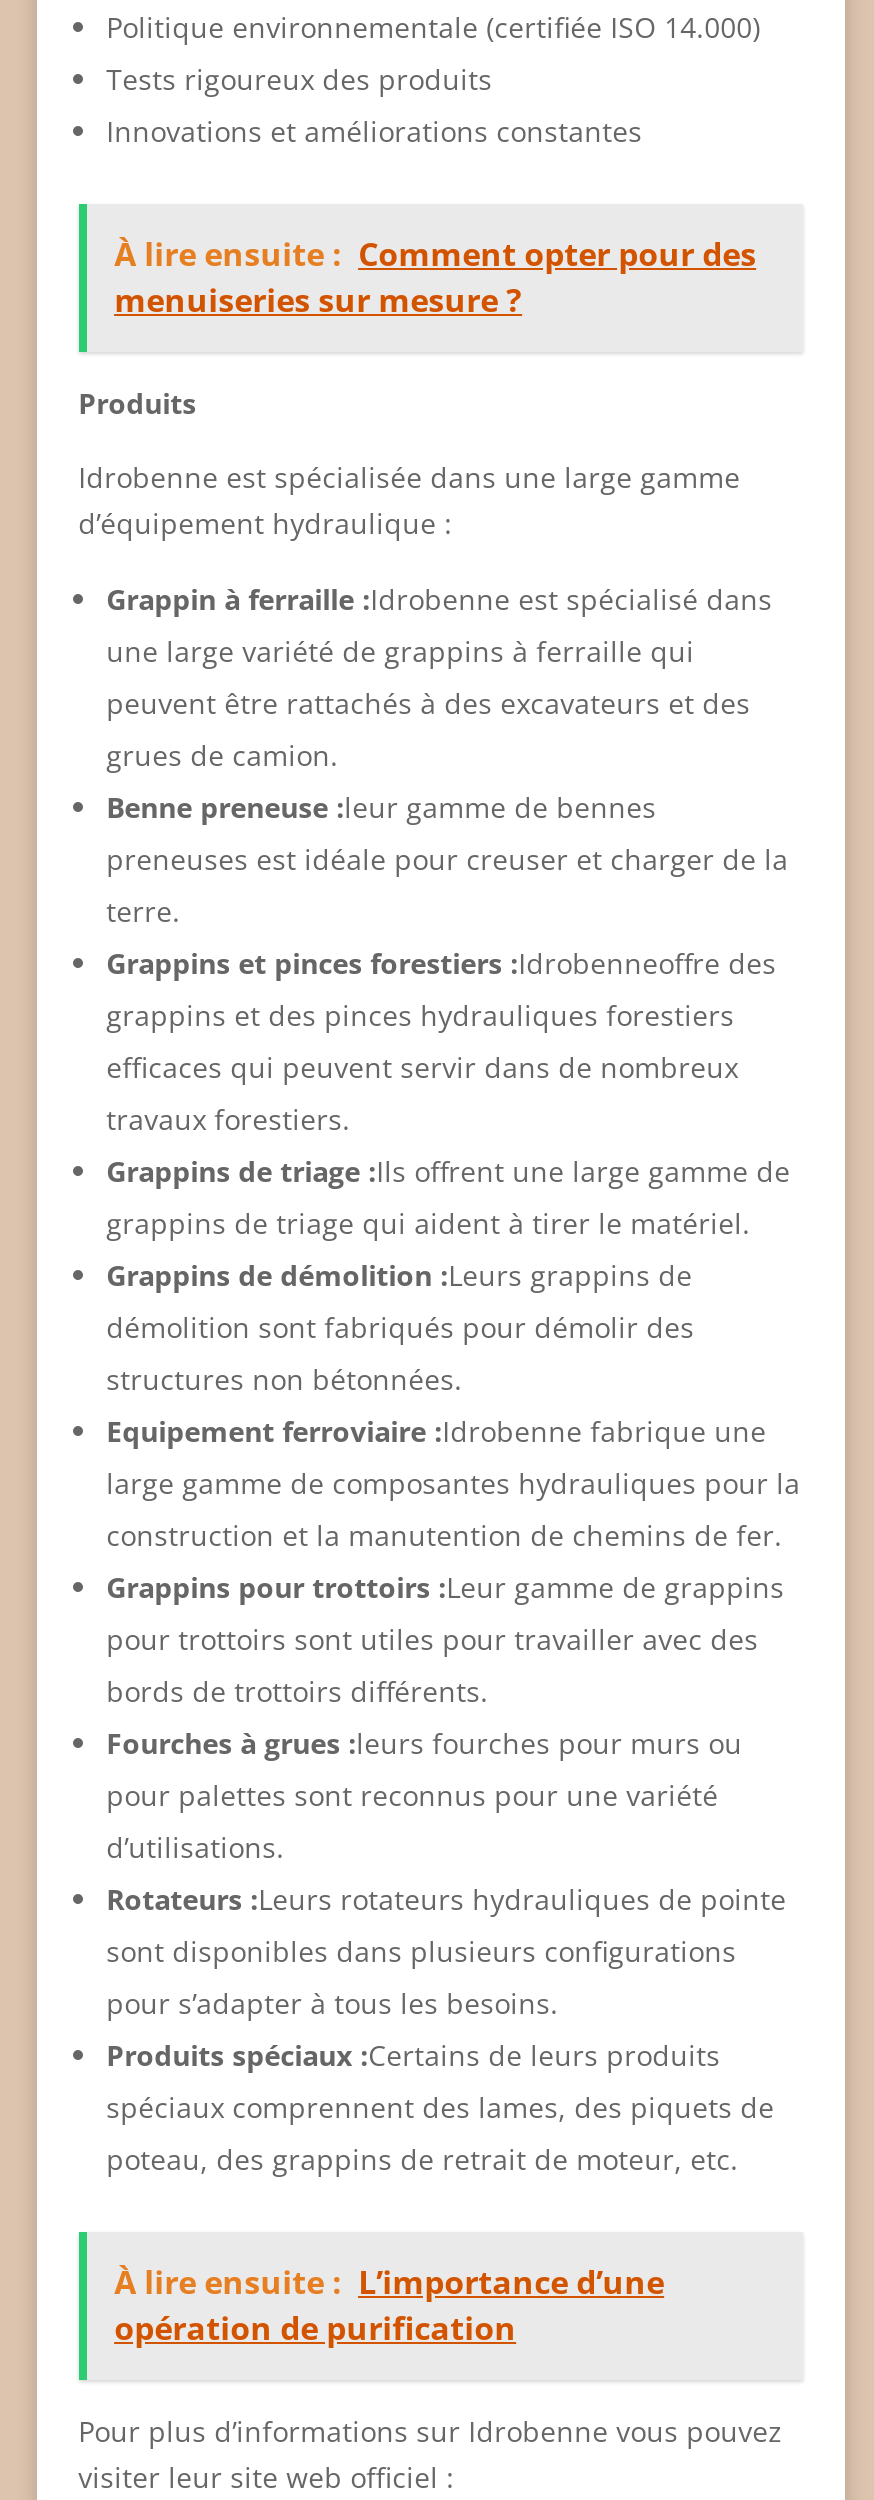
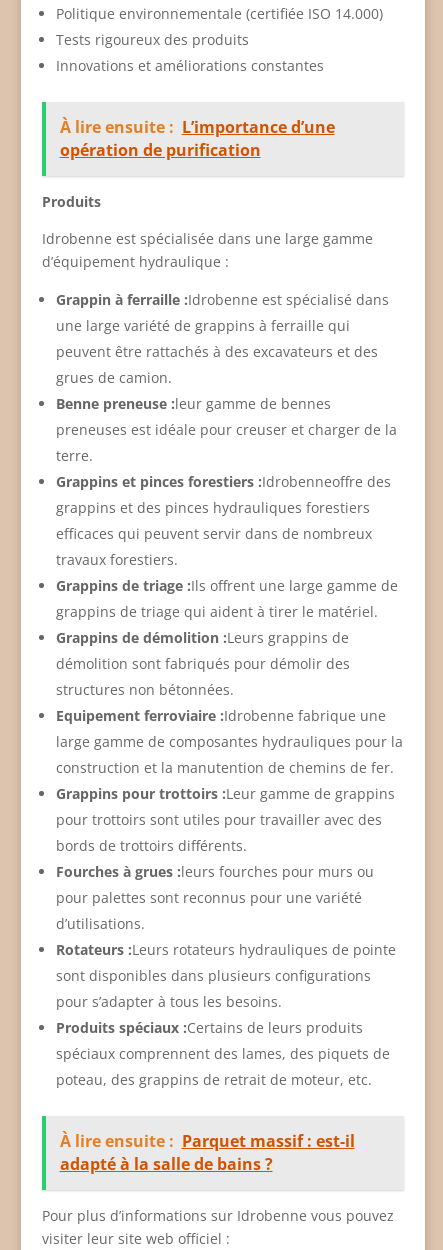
[114,232,756,322] À lire ensuite : Comment opter pour des | menuiseries sur mesure ? -> none
none -> [60,1130,355,1175] À lire ensuite : Parquet massif : est-il | adapté à la salle de bains ?
moved [114,2260,664,2350] -> [60,116,335,161]: À lire ensuite : L’importance d’une | opération de purification

